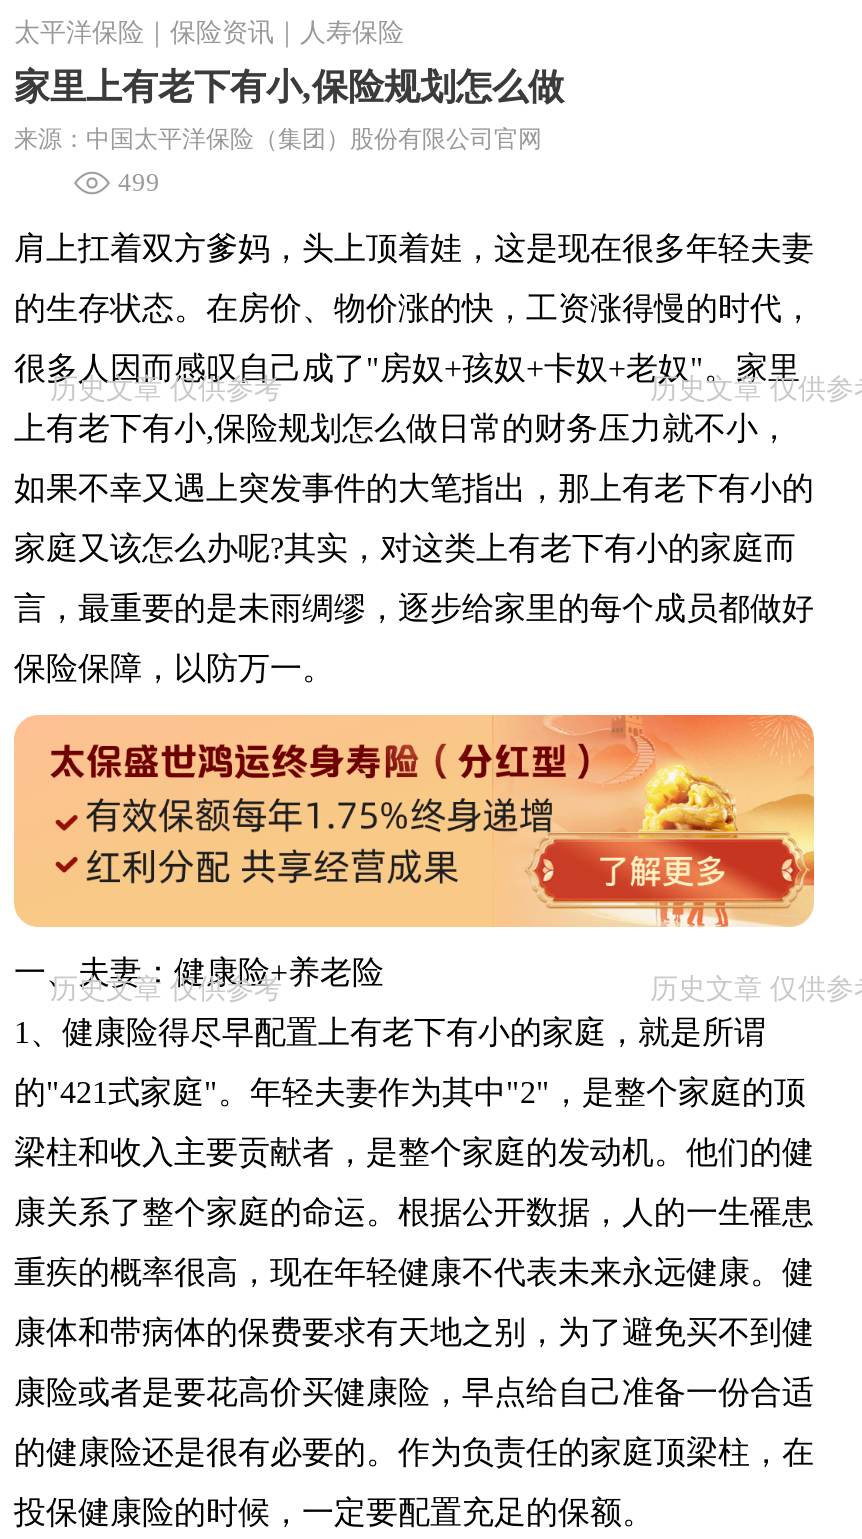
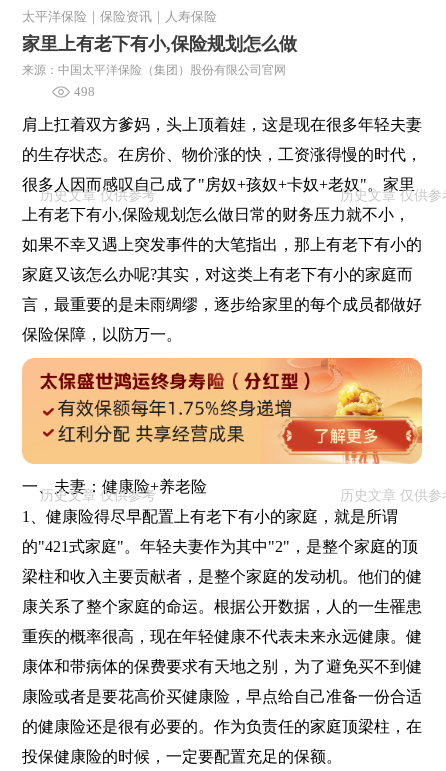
[118,167,160,197] 499 -> [74,84,95,99] 498

